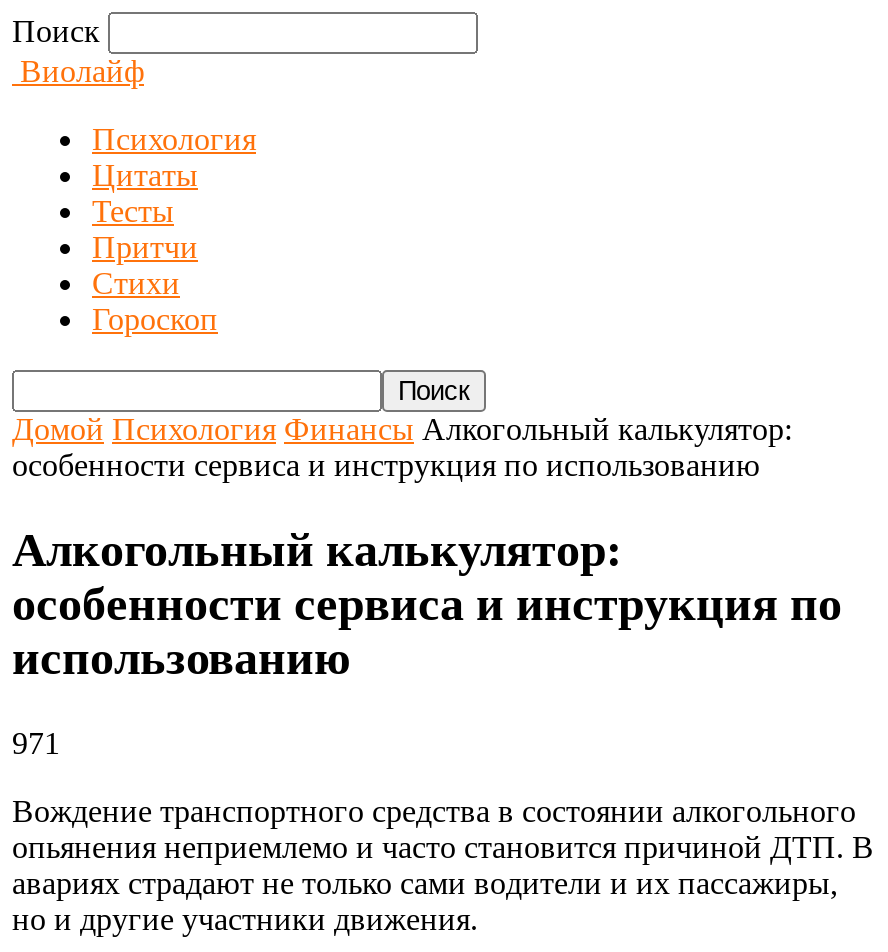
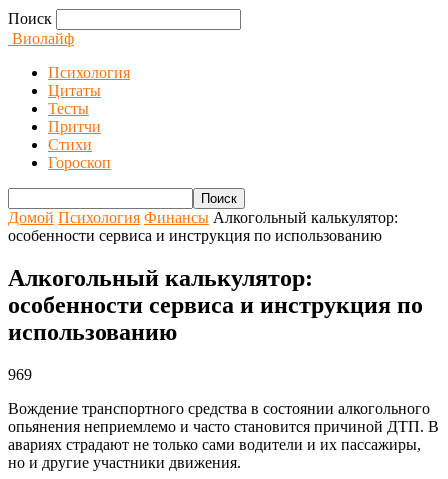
[12,726,60,760] 971 -> [8,366,32,383] 969

